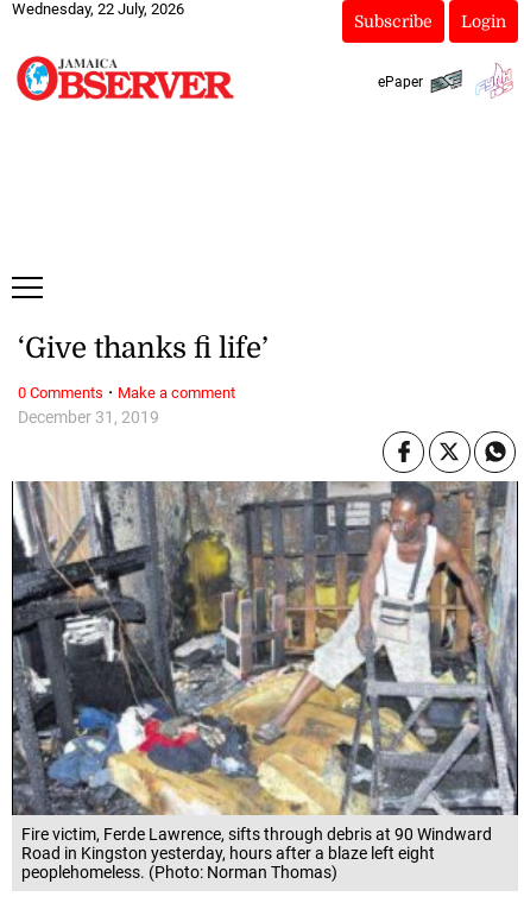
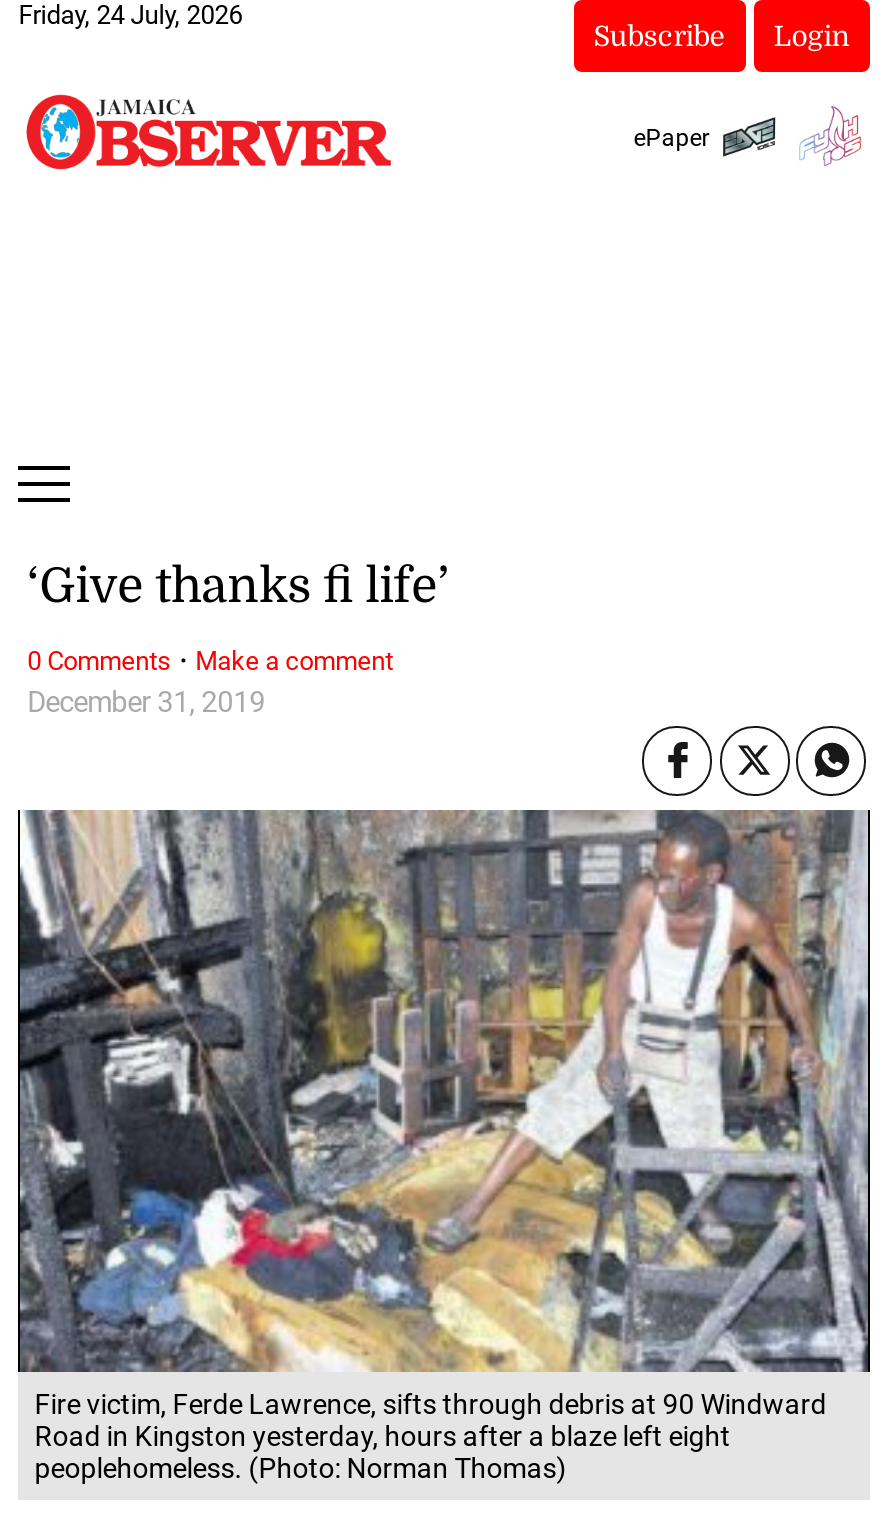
[12,0,184,18] Wednesday, 22 July, 2026 -> [18,0,242,30] Friday, 24 July, 2026

